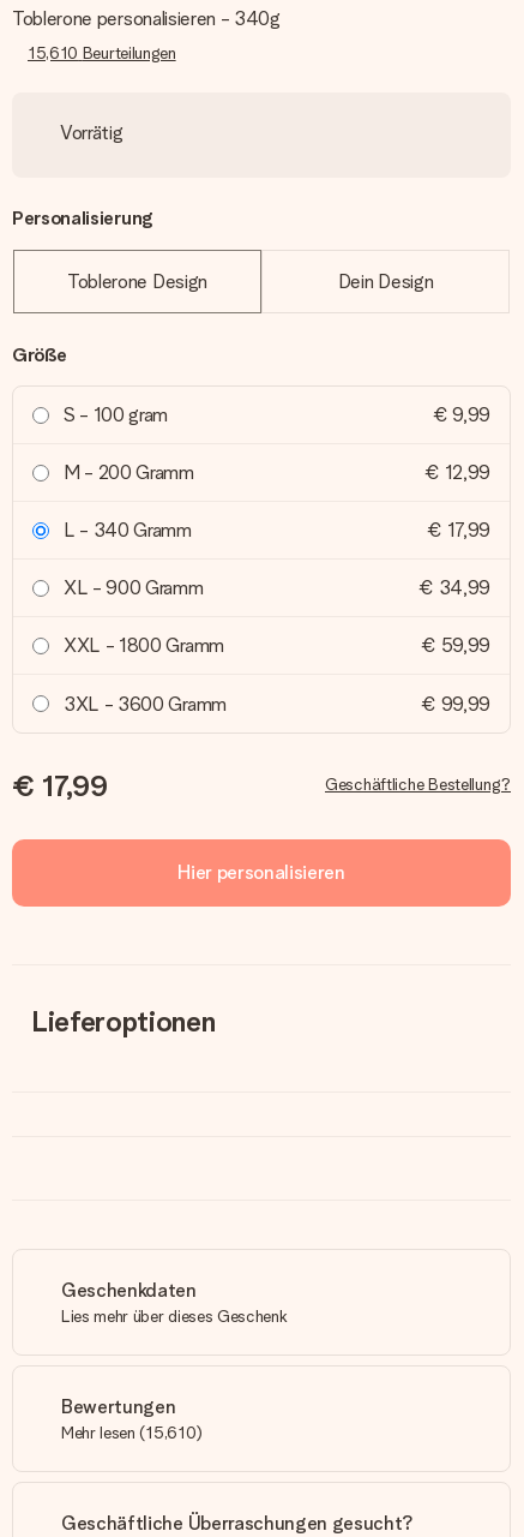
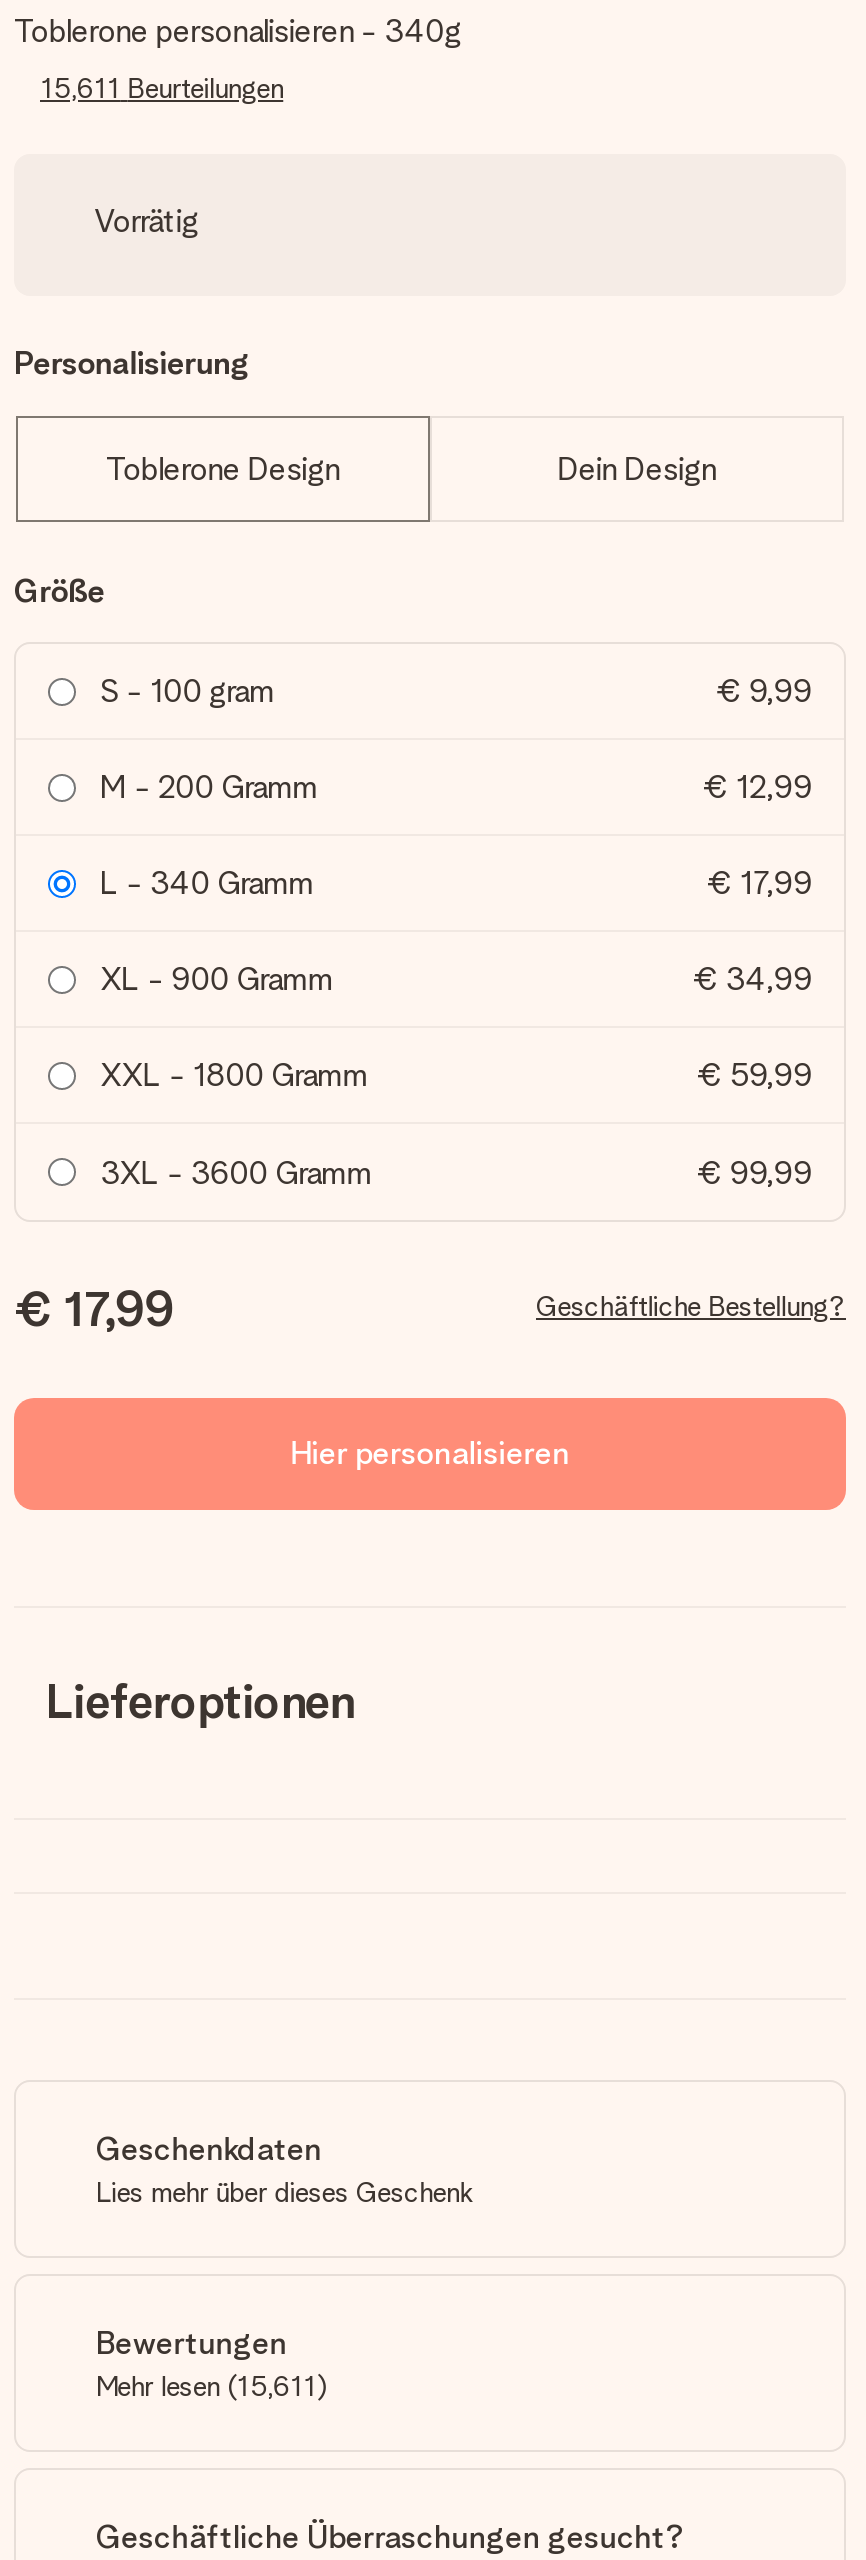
[28,43,176,62] 15,610 Beurteilungen -> [40,72,283,104] 15,611 Beurteilungen
[61,1423,203,1442] Mehr lesen (15,610) -> [96,2370,328,2402] Mehr lesen (15,611)

